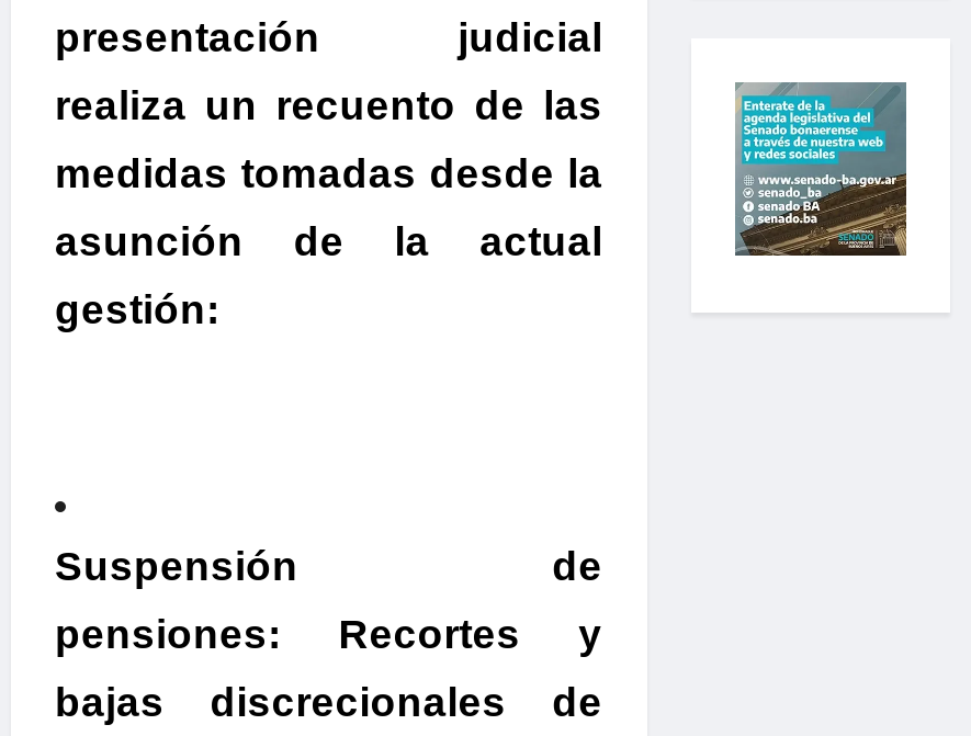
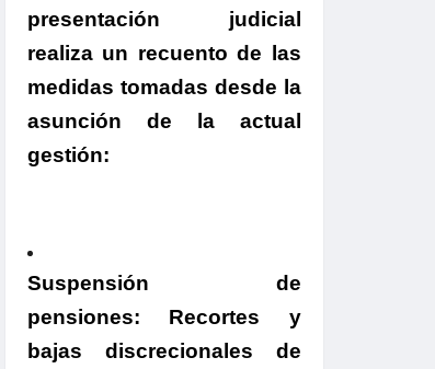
[733,81,908,259] [image] -> none

